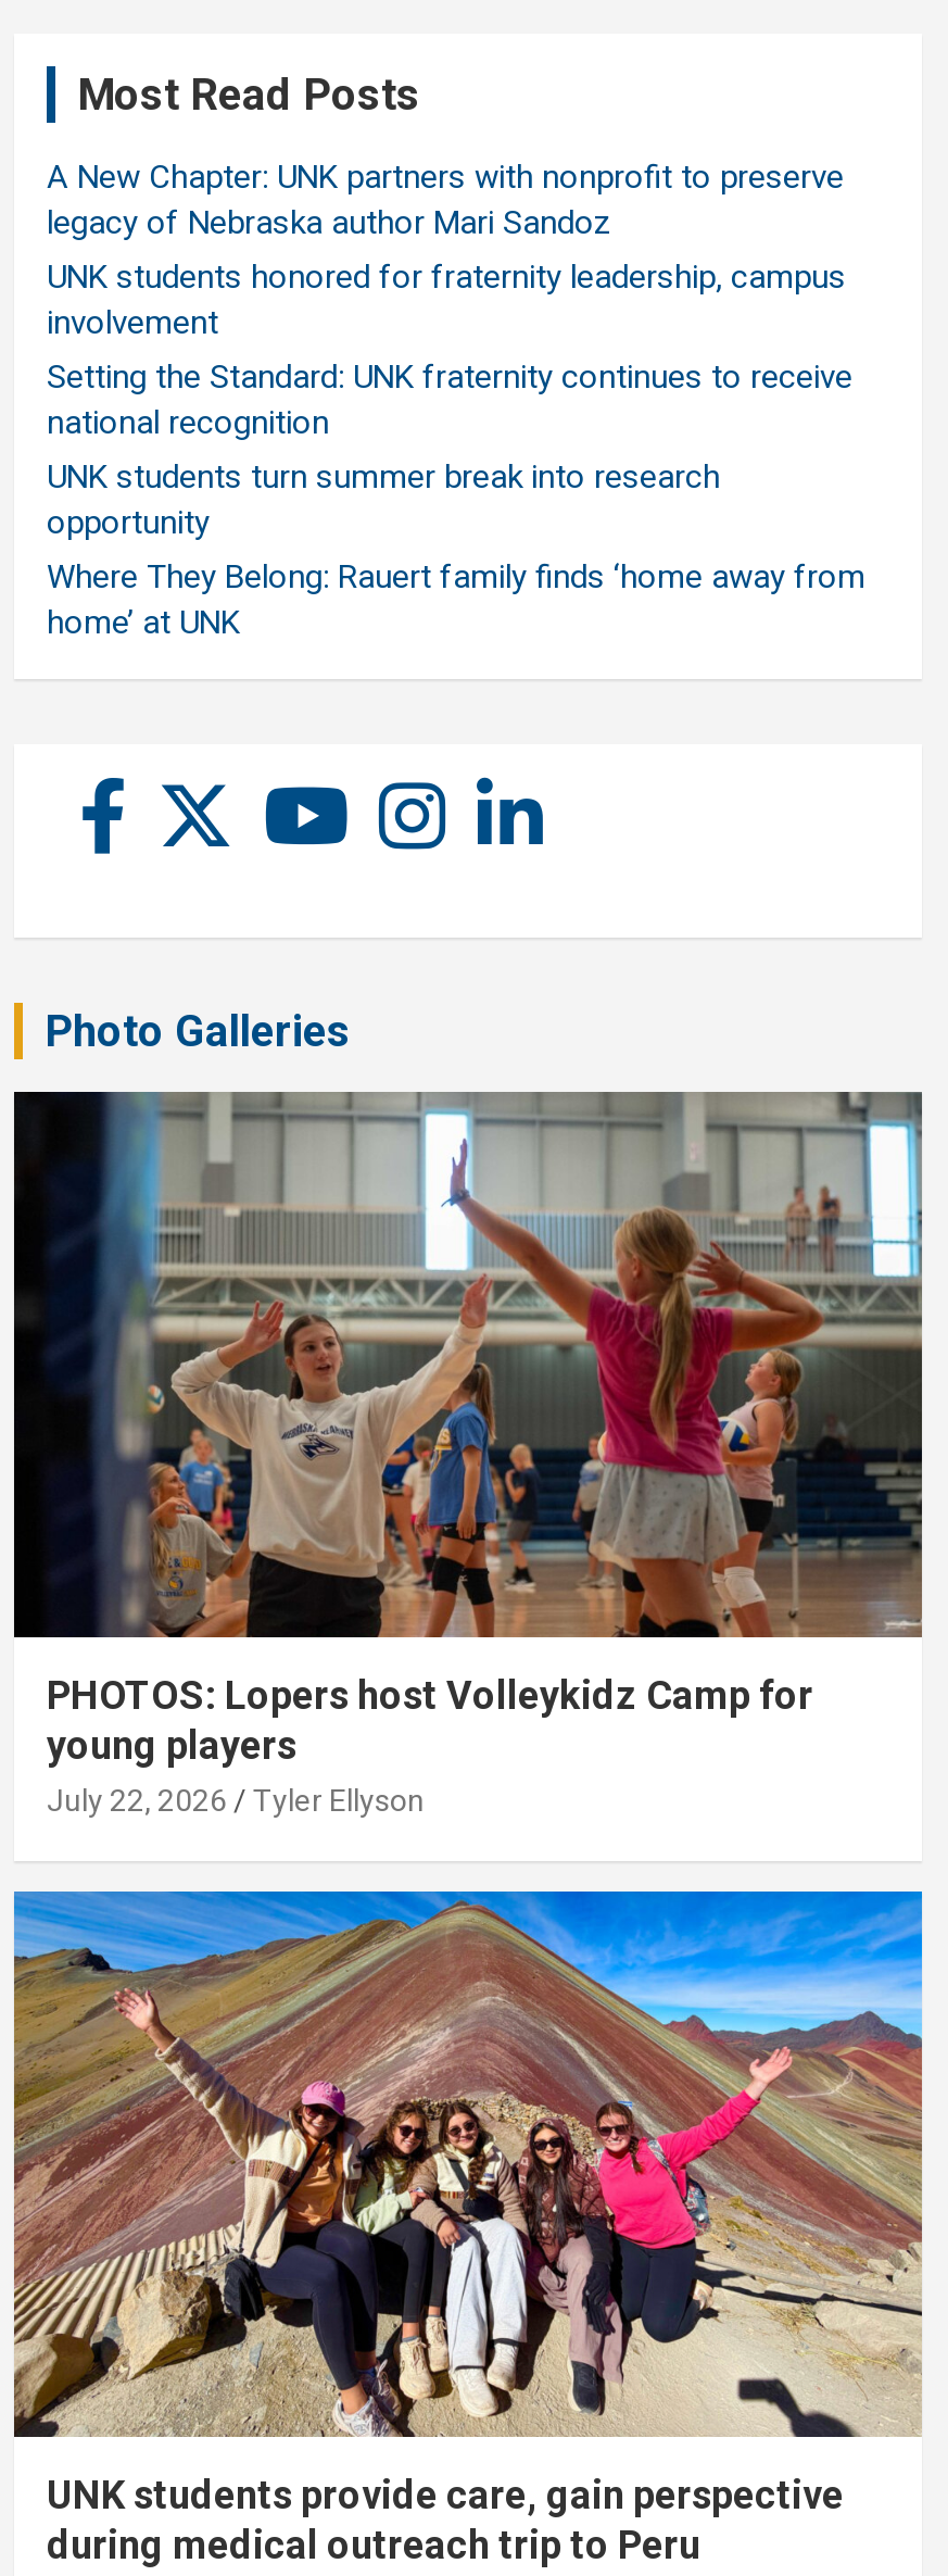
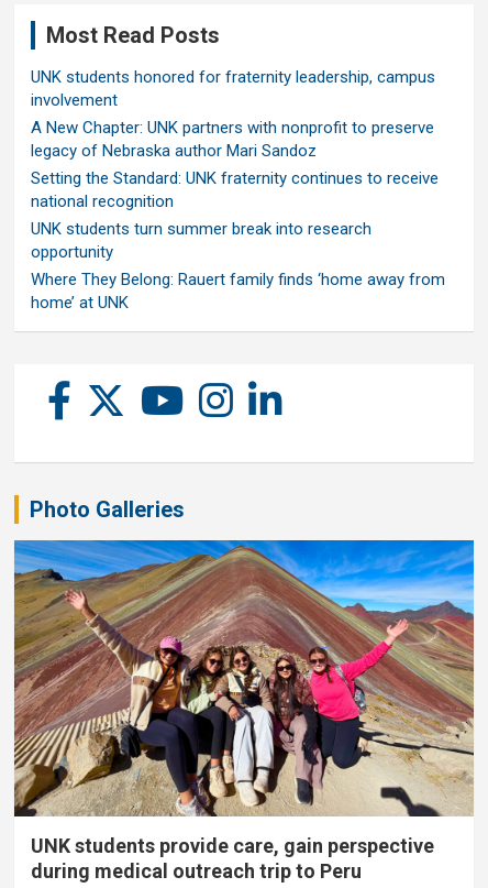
moved [47,158,844,242] -> [31,118,434,161]: A New Chapter: UNK partners with nonprofit to preserve | legacy of Nebraska author Mari Sandoz
[12,1090,924,1817] [image] | PHOTOS: Lopers host Volleykidz Camp for | young players | July 22, 2026 | Tyler Ellyson -> none

